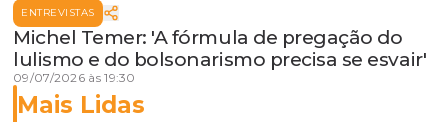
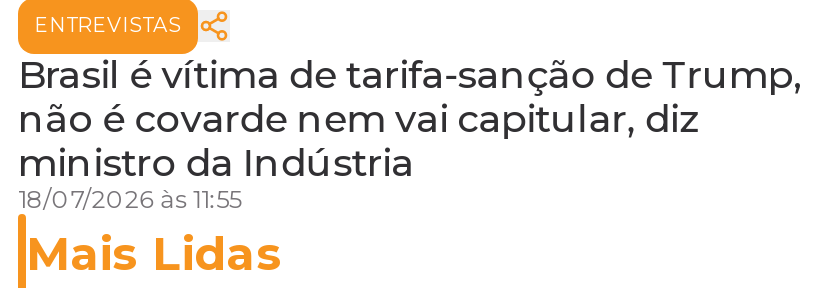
[13,26,426,85] Michel Temer: 'A fórmula de pregação do | lulismo e do bolsonarismo precisa se esvair' | 09/07/2026 às 19:30 -> [18,53,802,215] Brasil é vítima de tarifa-sanção de Trump, | não é covarde nem vai capitular, diz | ministro da Indústria | 18/07/2026 às 11:55

